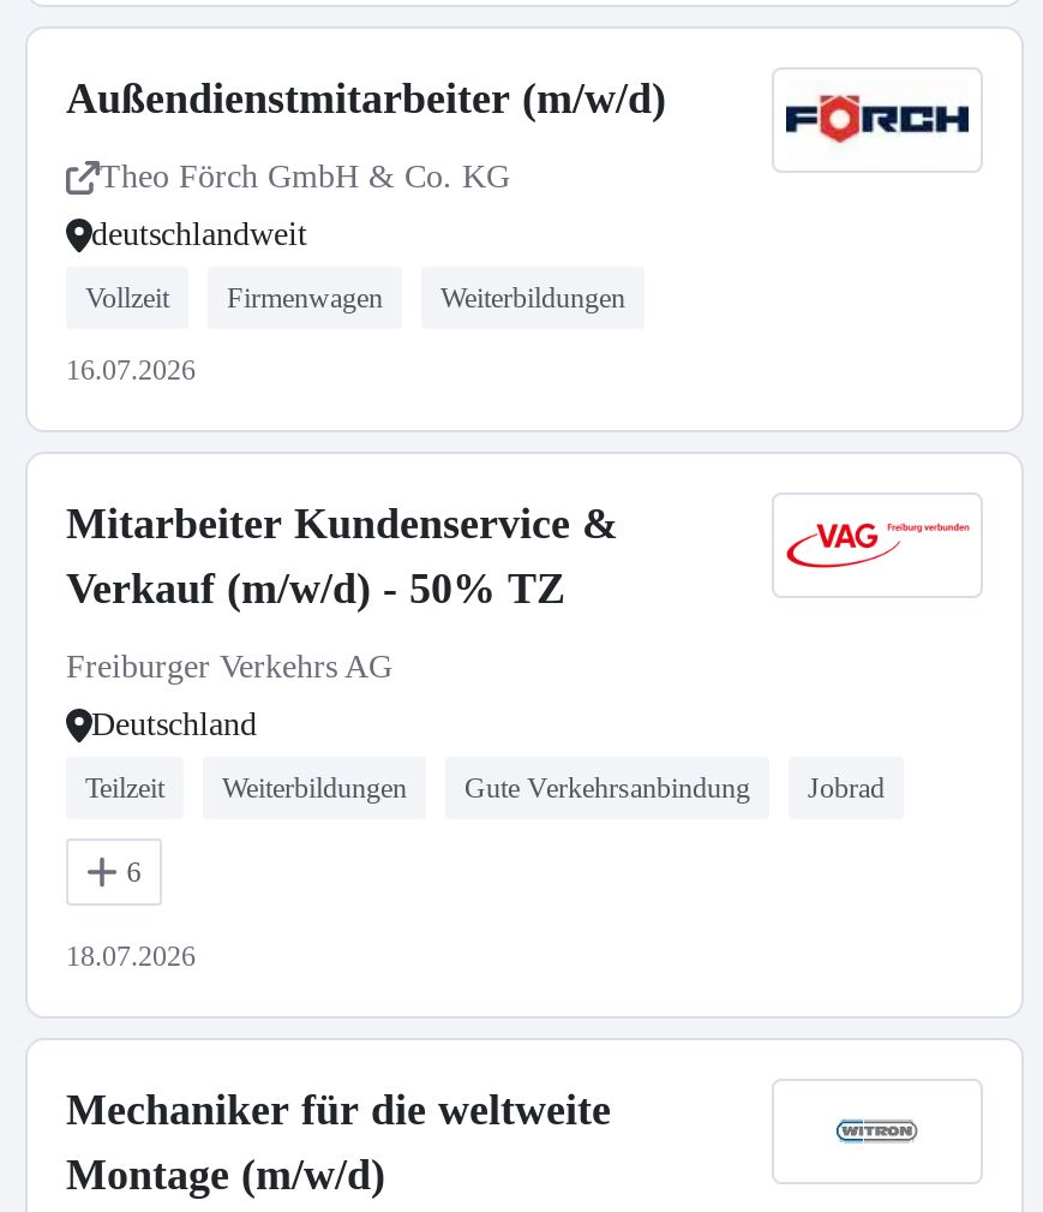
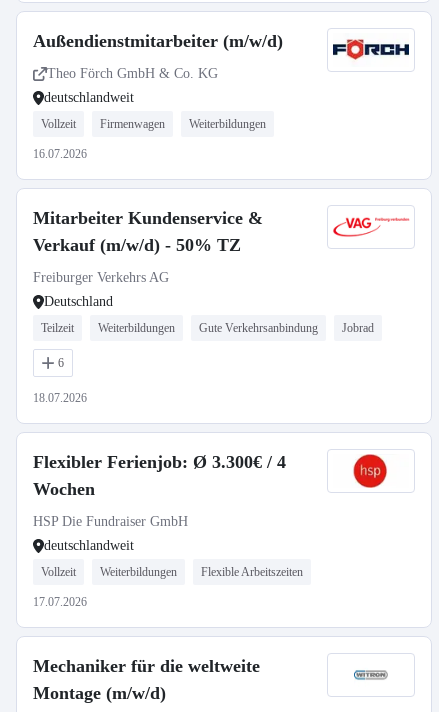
none -> [33,452,303,609] Flexibler Ferienjob: Ø 3.300€ / 4 | Wochen | HSP Die Fundraiser GmbH | deutschlandweit | Vollzeit | Weiterbildungen | Flexible Arbeitszeiten | 17.07.2026
none -> [352,453,388,489] [image]

